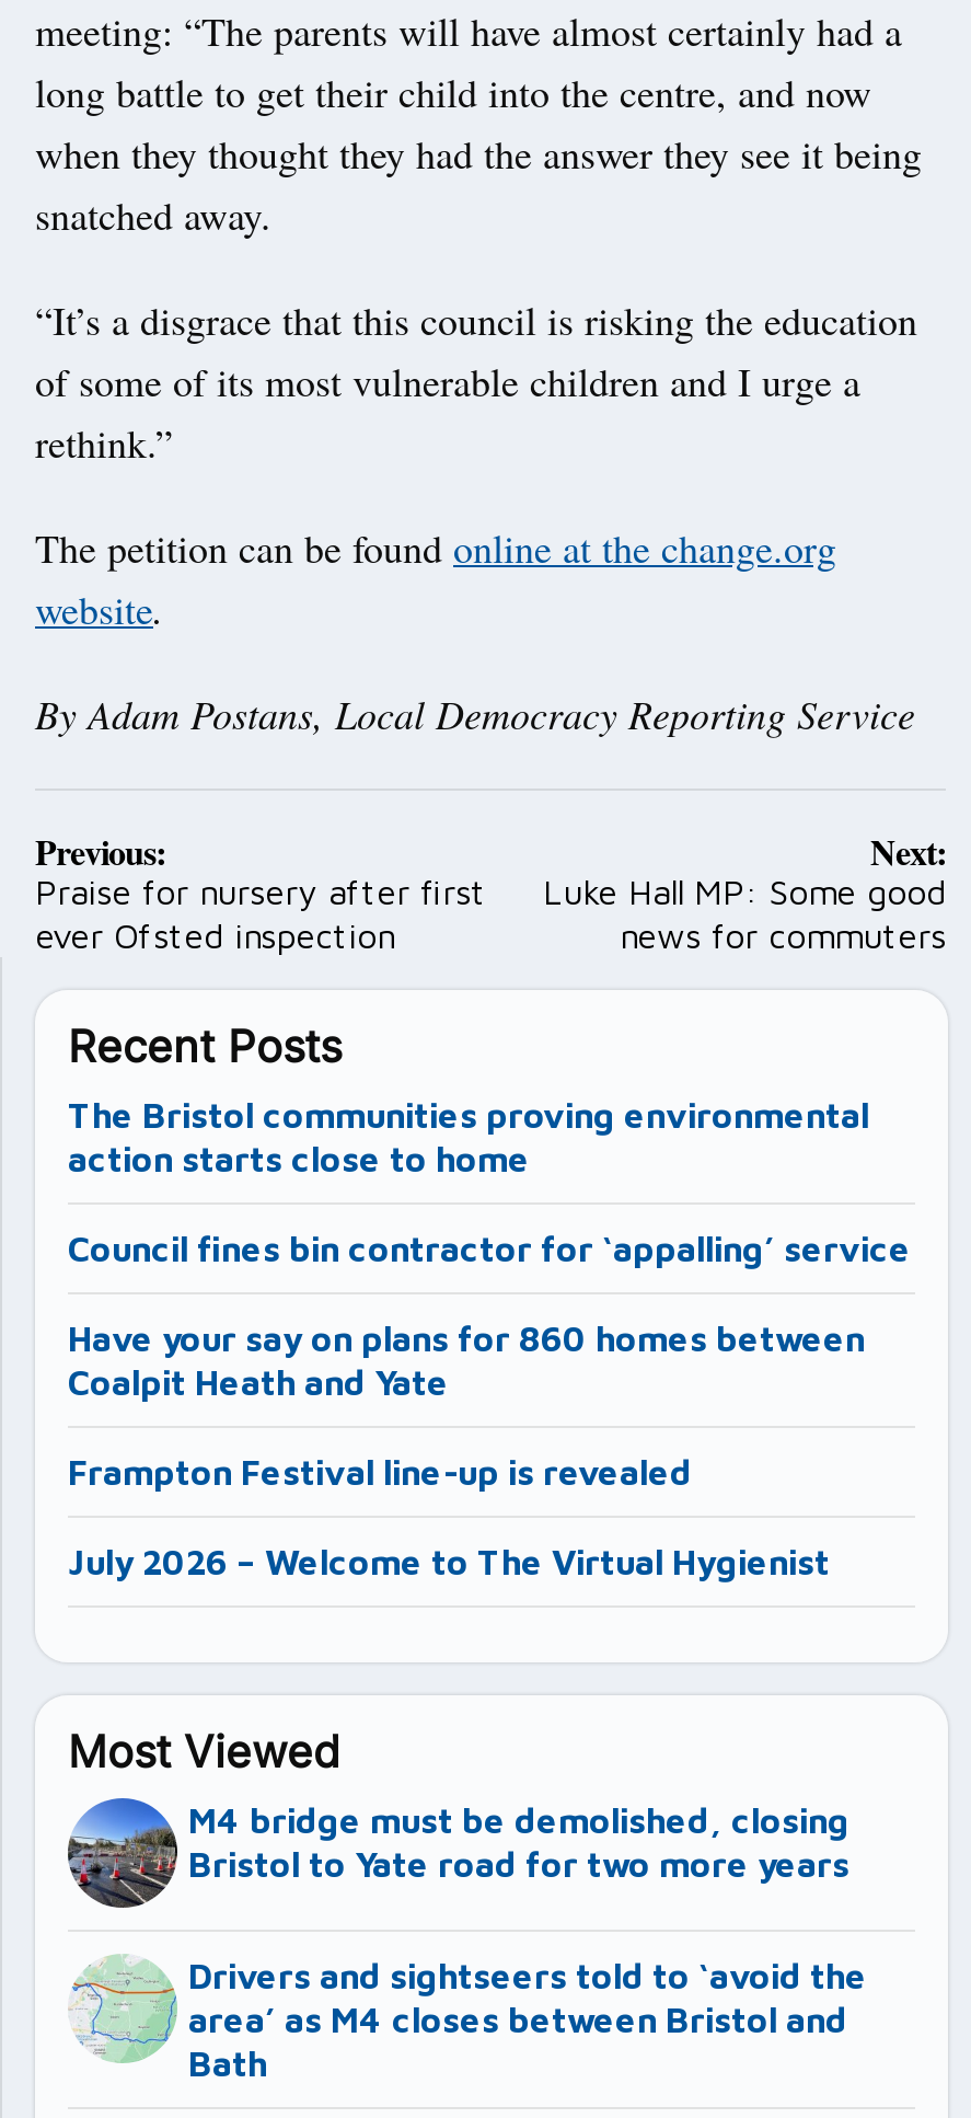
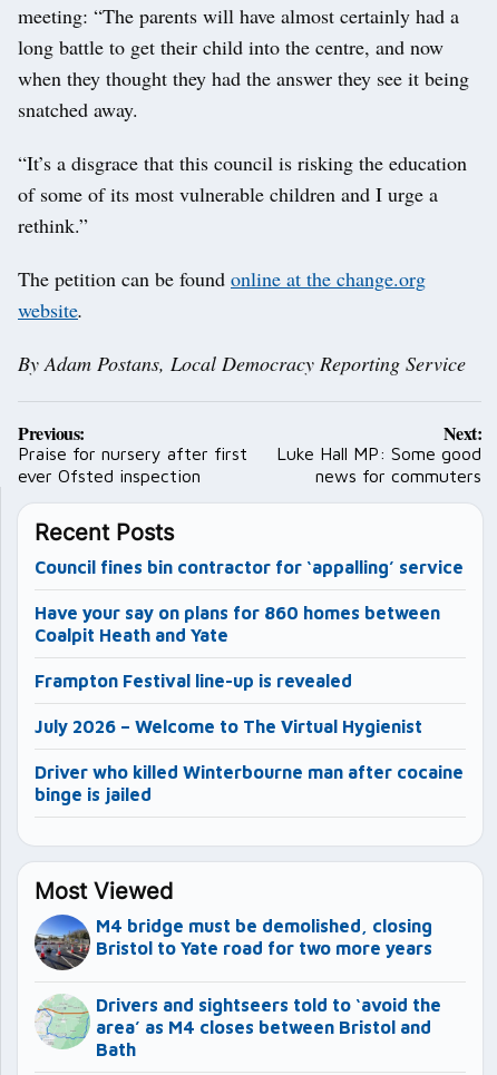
[68,1096,869,1179] The Bristol communities proving environmental | action starts close to home -> none
moved [68,1230,911,1582] -> [35,557,464,737]: Council fines bin contractor for ‘appalling’ service | Have your say on plans for 860 homes between | Coalpit Heath and Yate | Frampton Festival line-up is revealed | July 2026 – Welcome to The Virtual Hygienist
none -> [35,762,464,805] Driver who killed Winterbourne man after cocaine | binge is jailed

